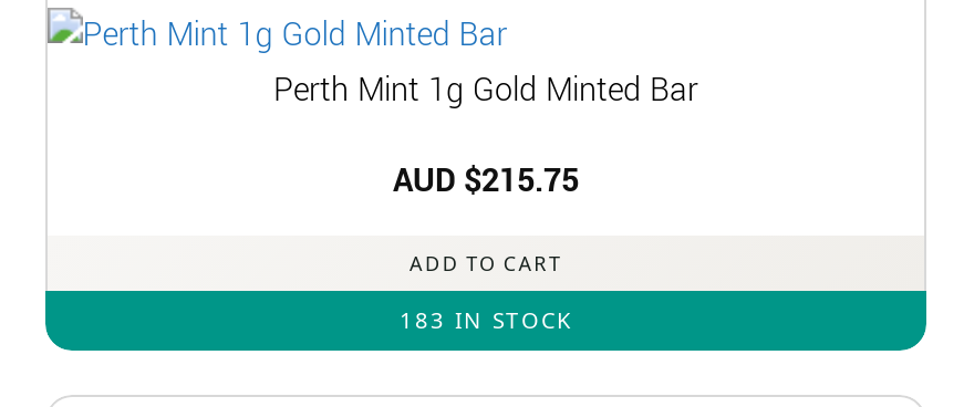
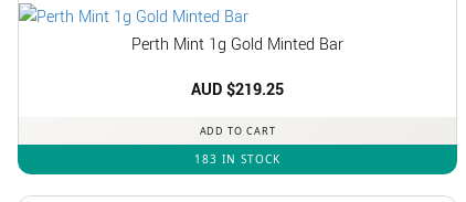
[393,158,579,205] AUD $215.75 -> [191,78,284,101] AUD $219.25

